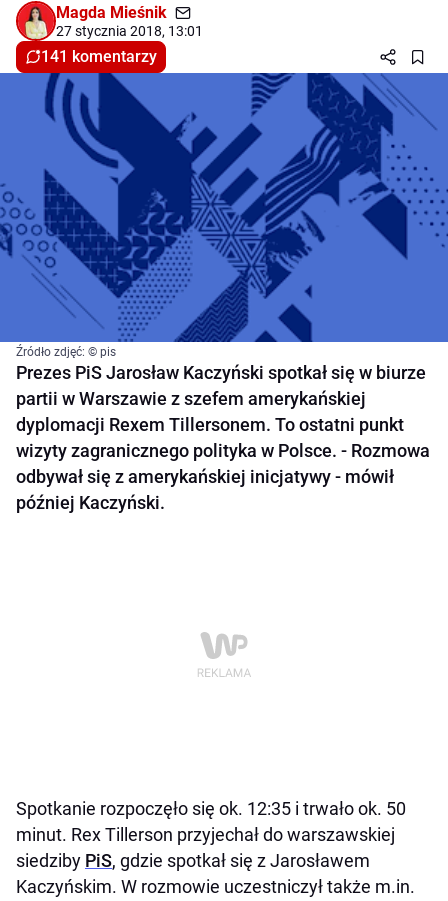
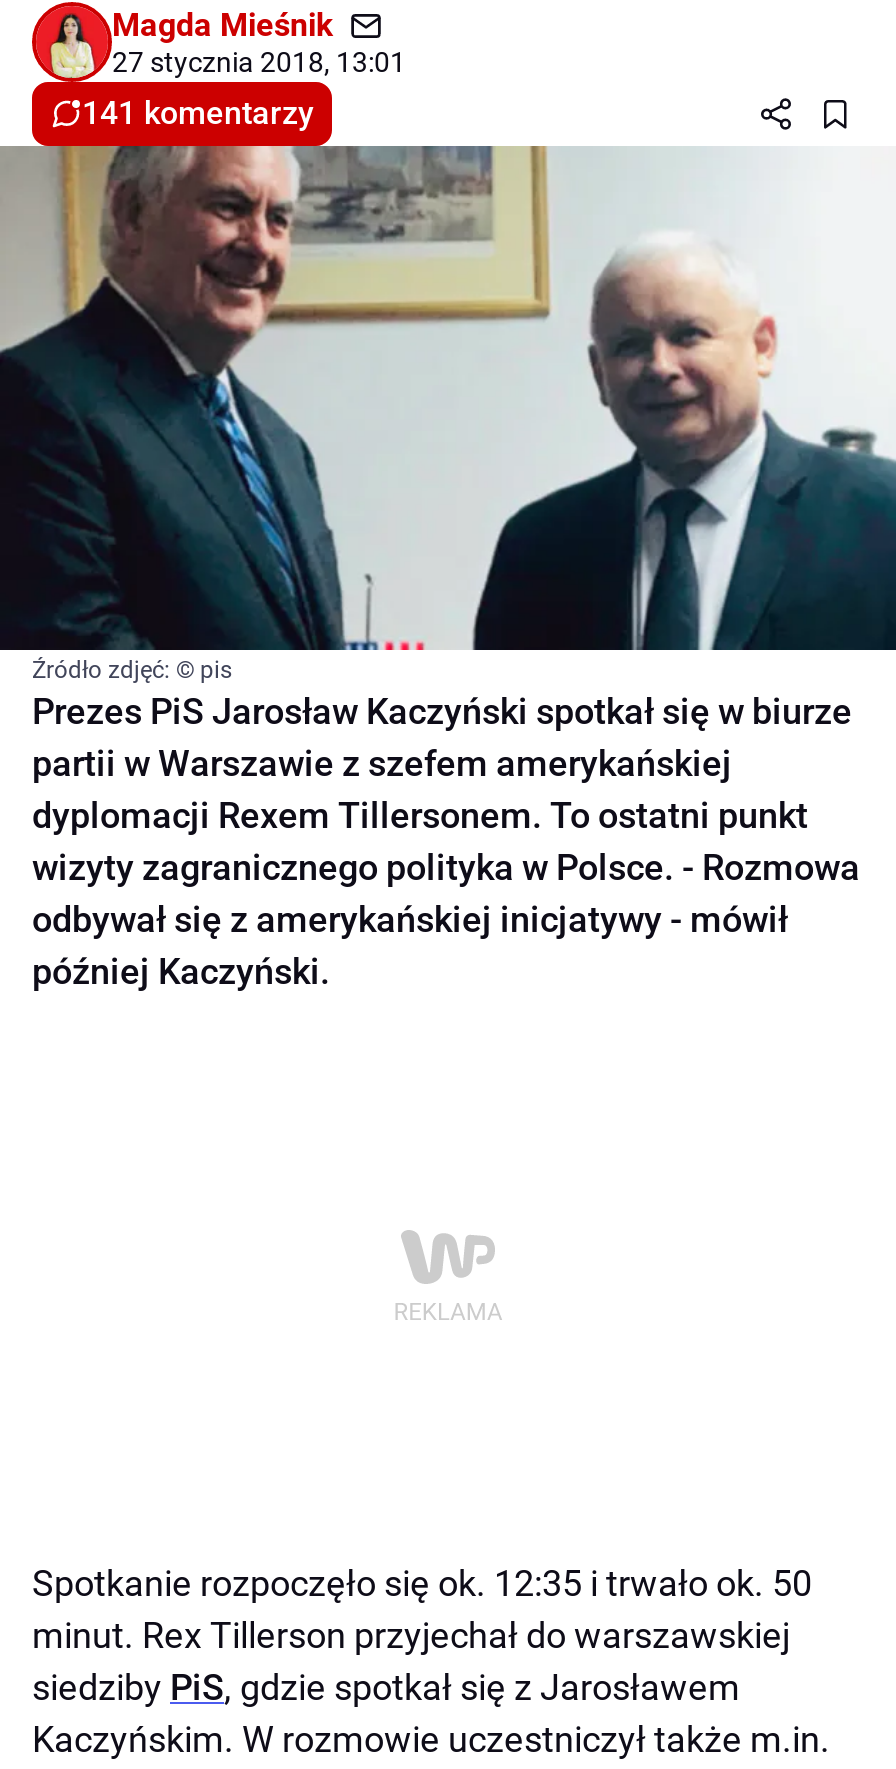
[3,72,445,343] [image] -> [6,144,890,652] [image]

